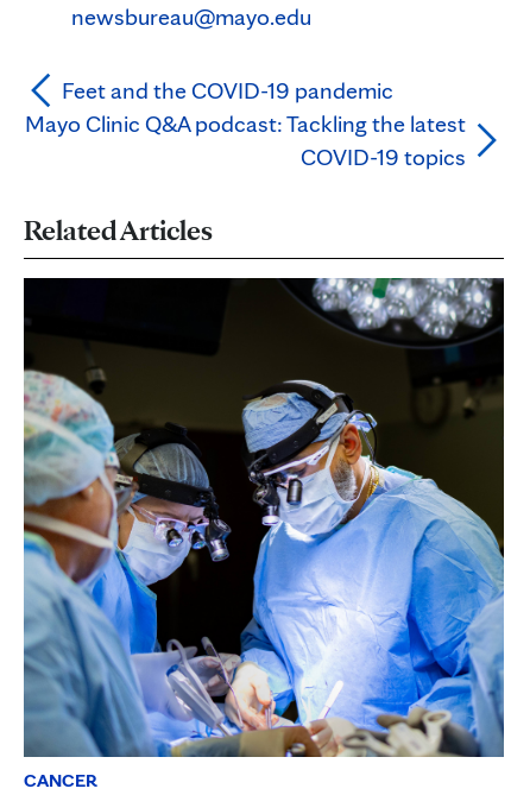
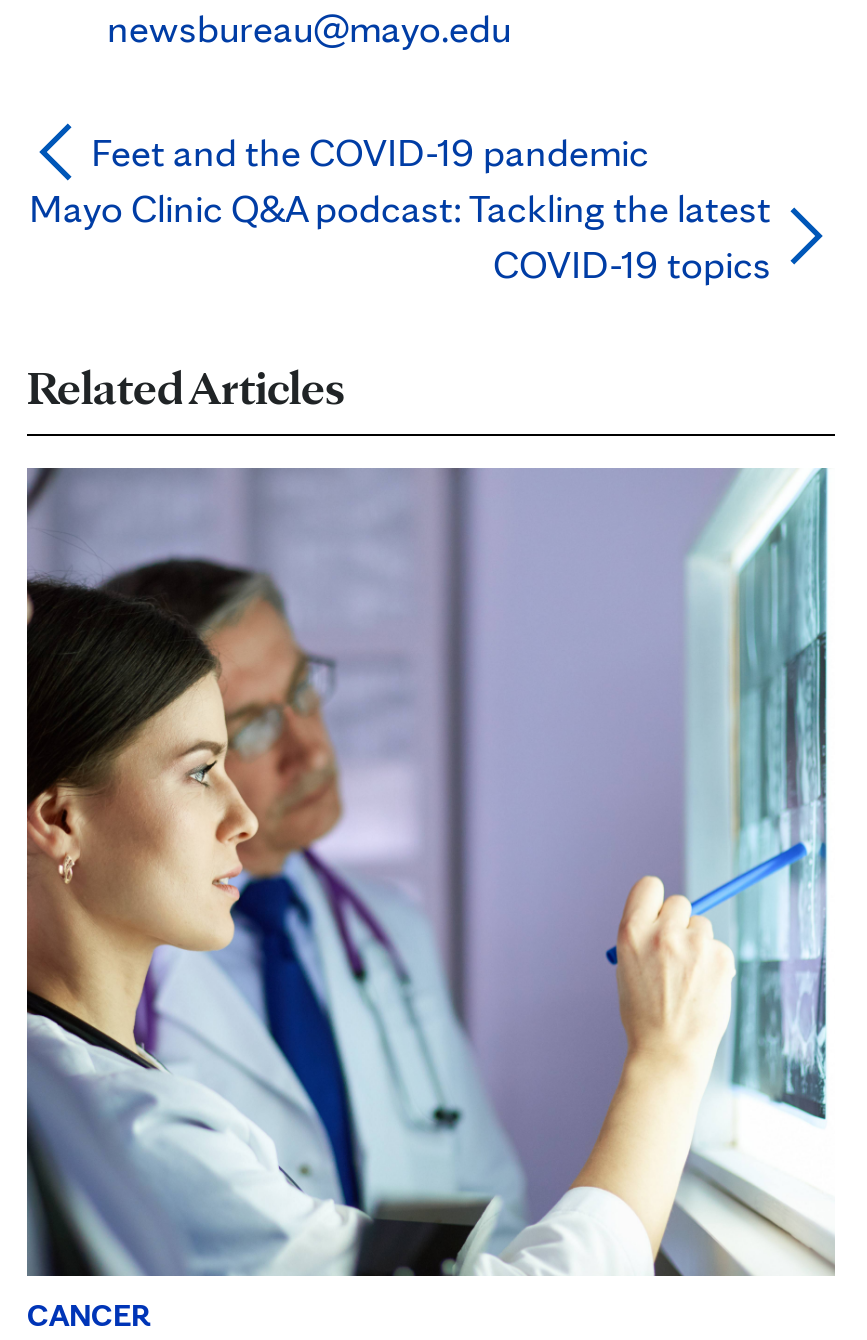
[23,277,505,758] [image] -> [25,466,835,1278] [image]

